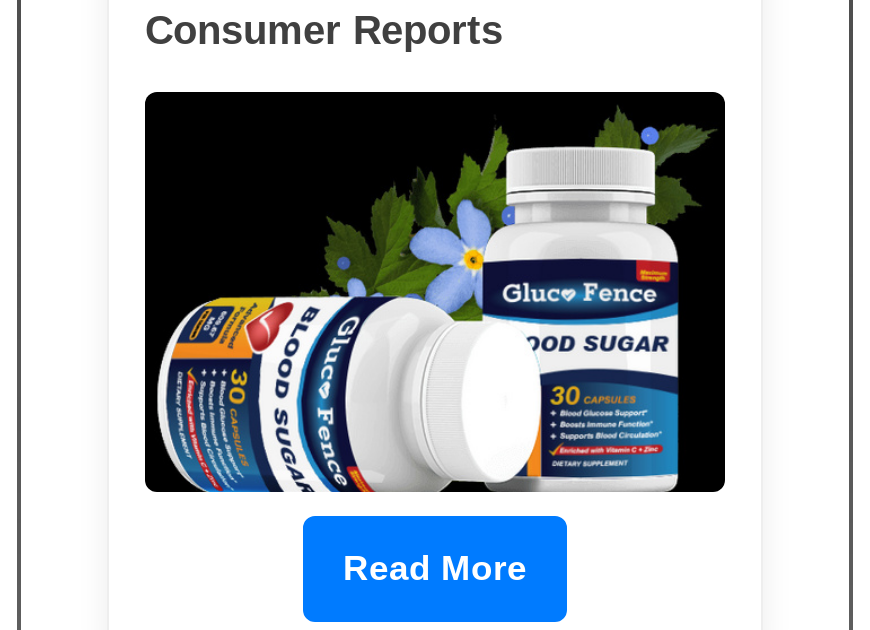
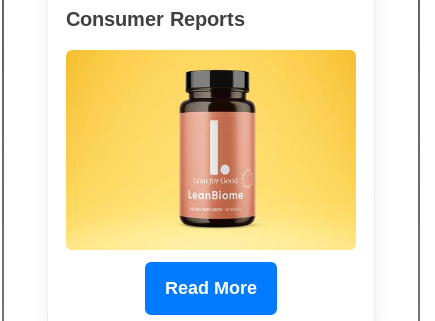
[143,90,727,494] [image] -> [65,49,357,251] [image]

